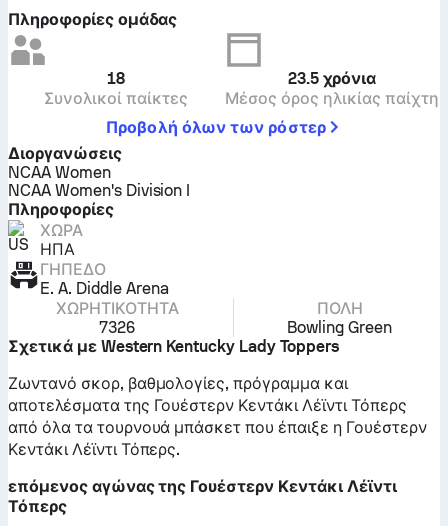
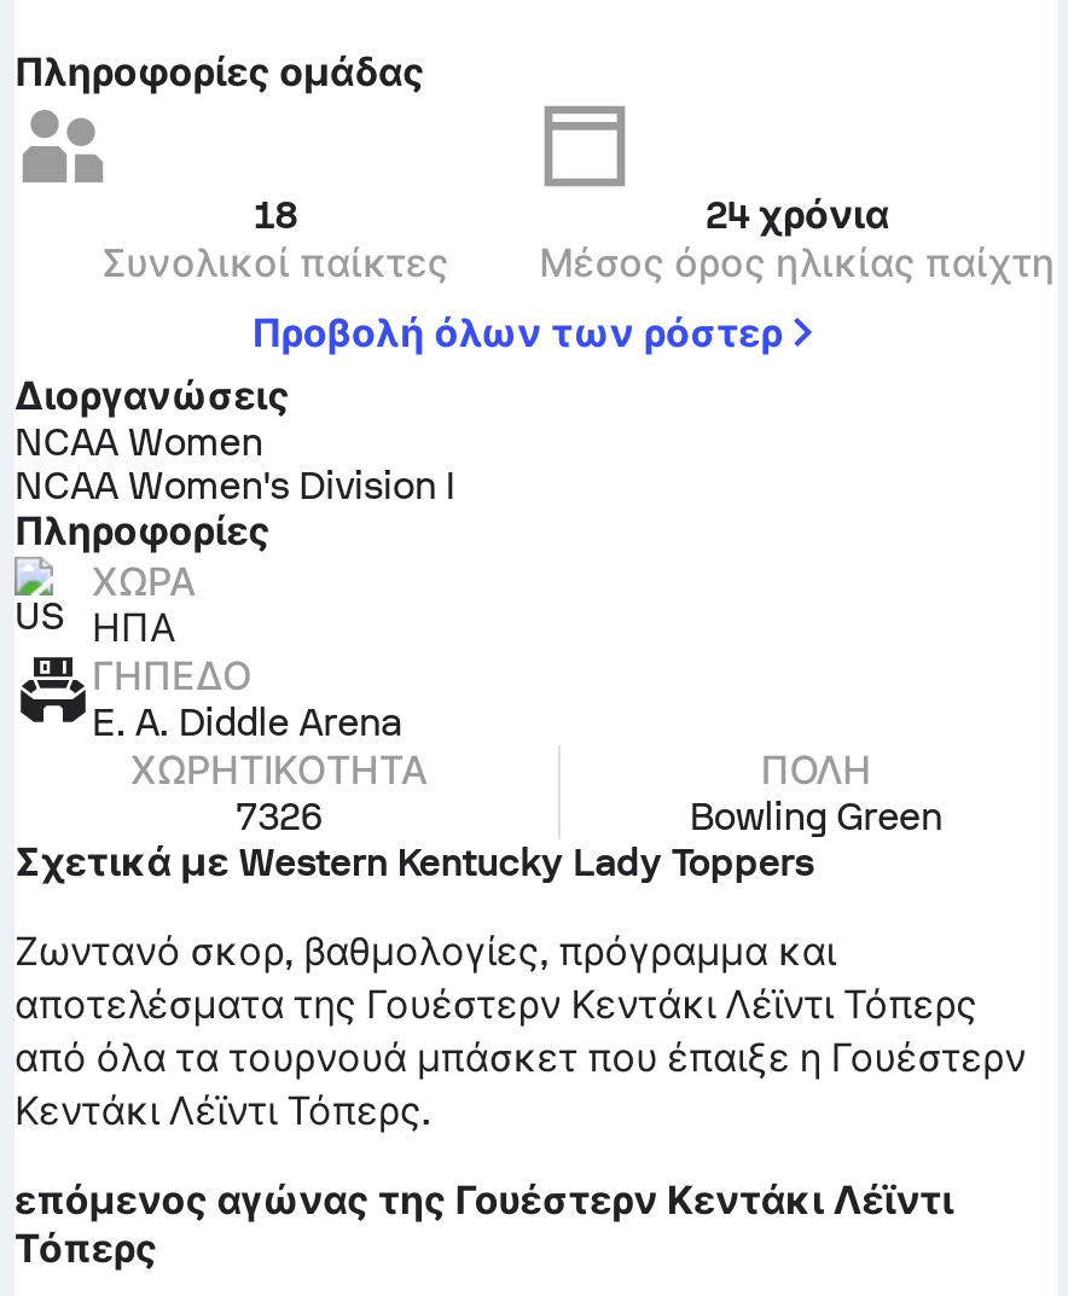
[288,69,376,88] 23.5 χρόνια -> [706,192,889,238] 24 χρόνια

